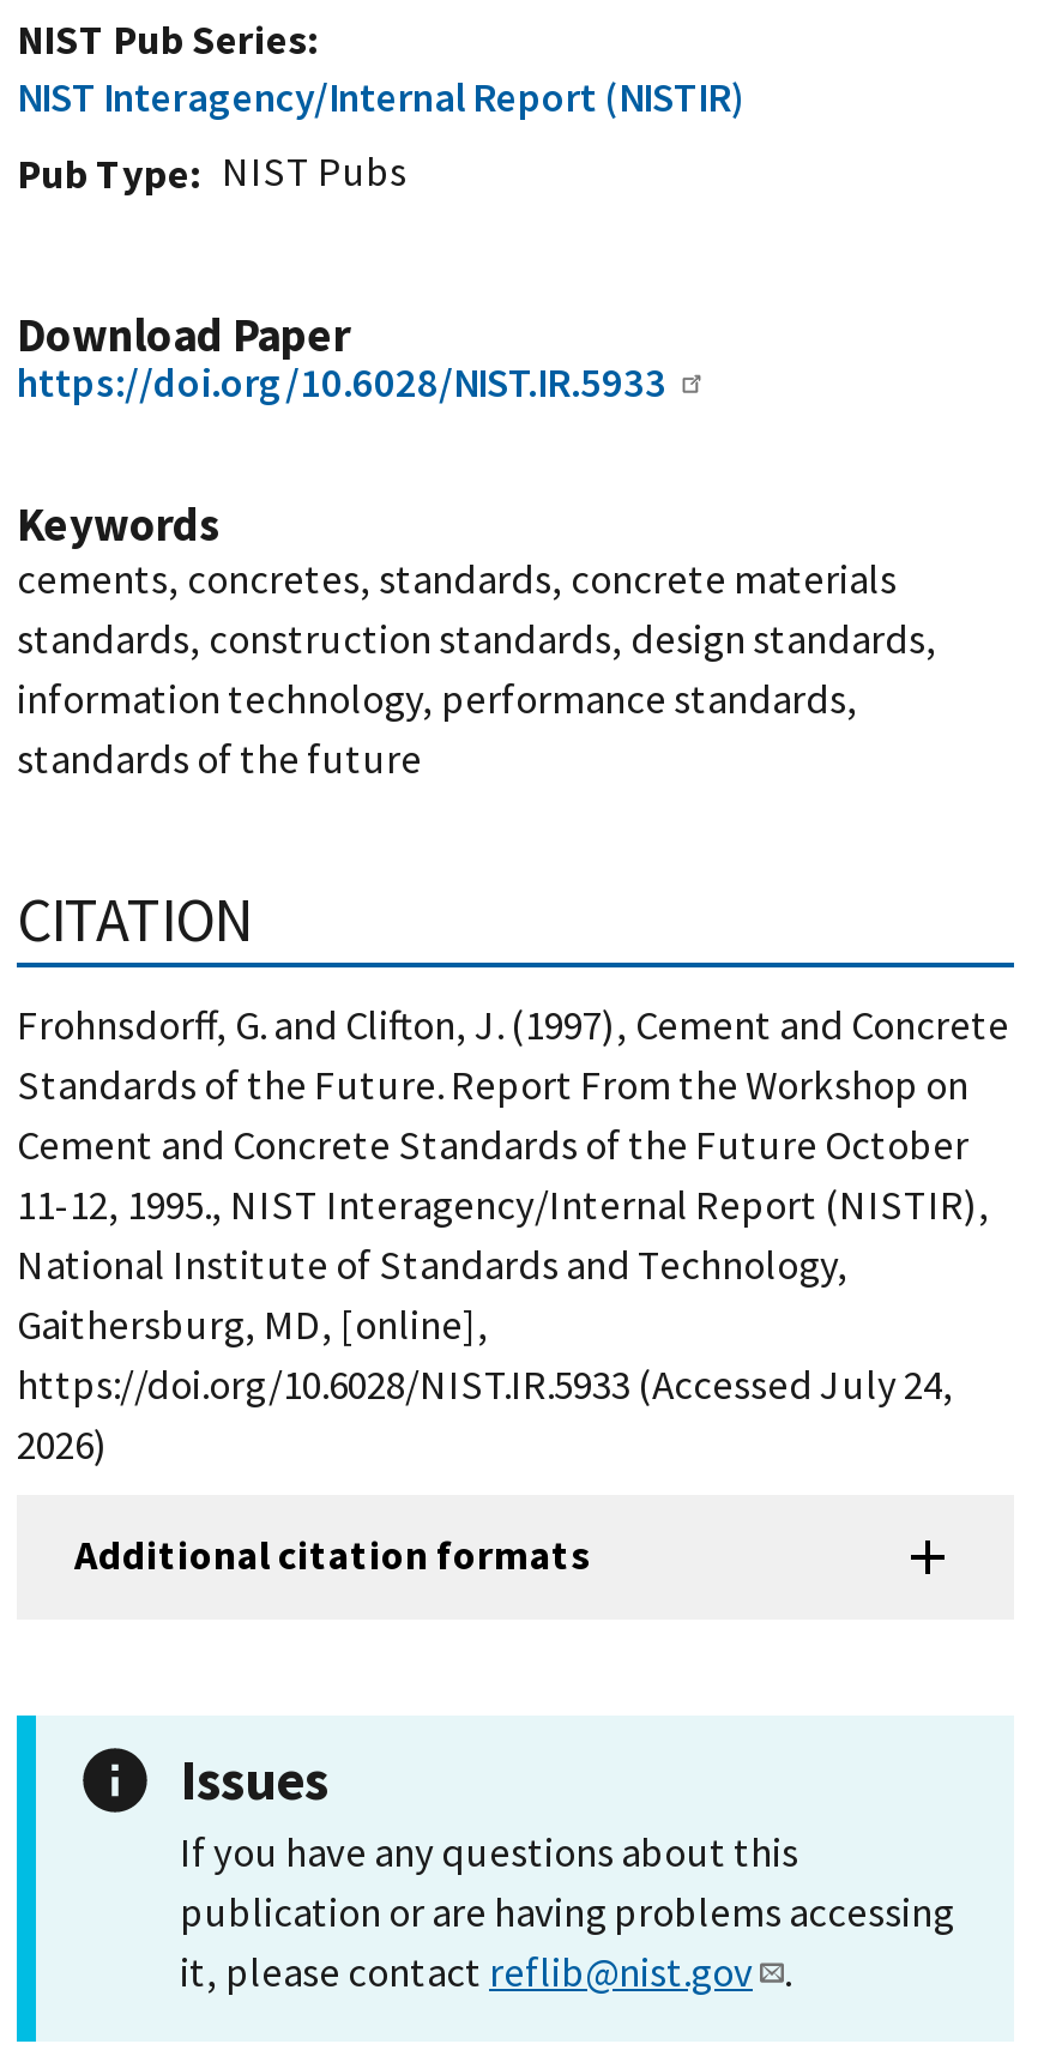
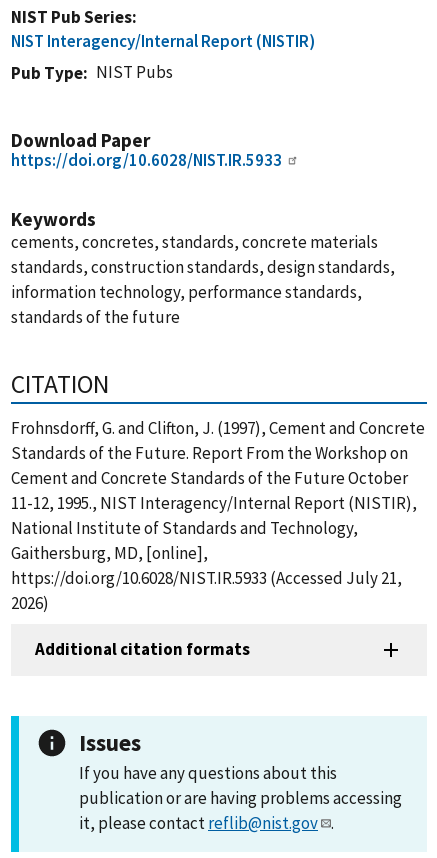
[17,1358,954,1411] https://doi.org/10.6028/NIST.IR.5933 (Accessed July 24, -> [11,567,402,589] https://doi.org/10.6028/NIST.IR.5933 (Accessed July 21,

